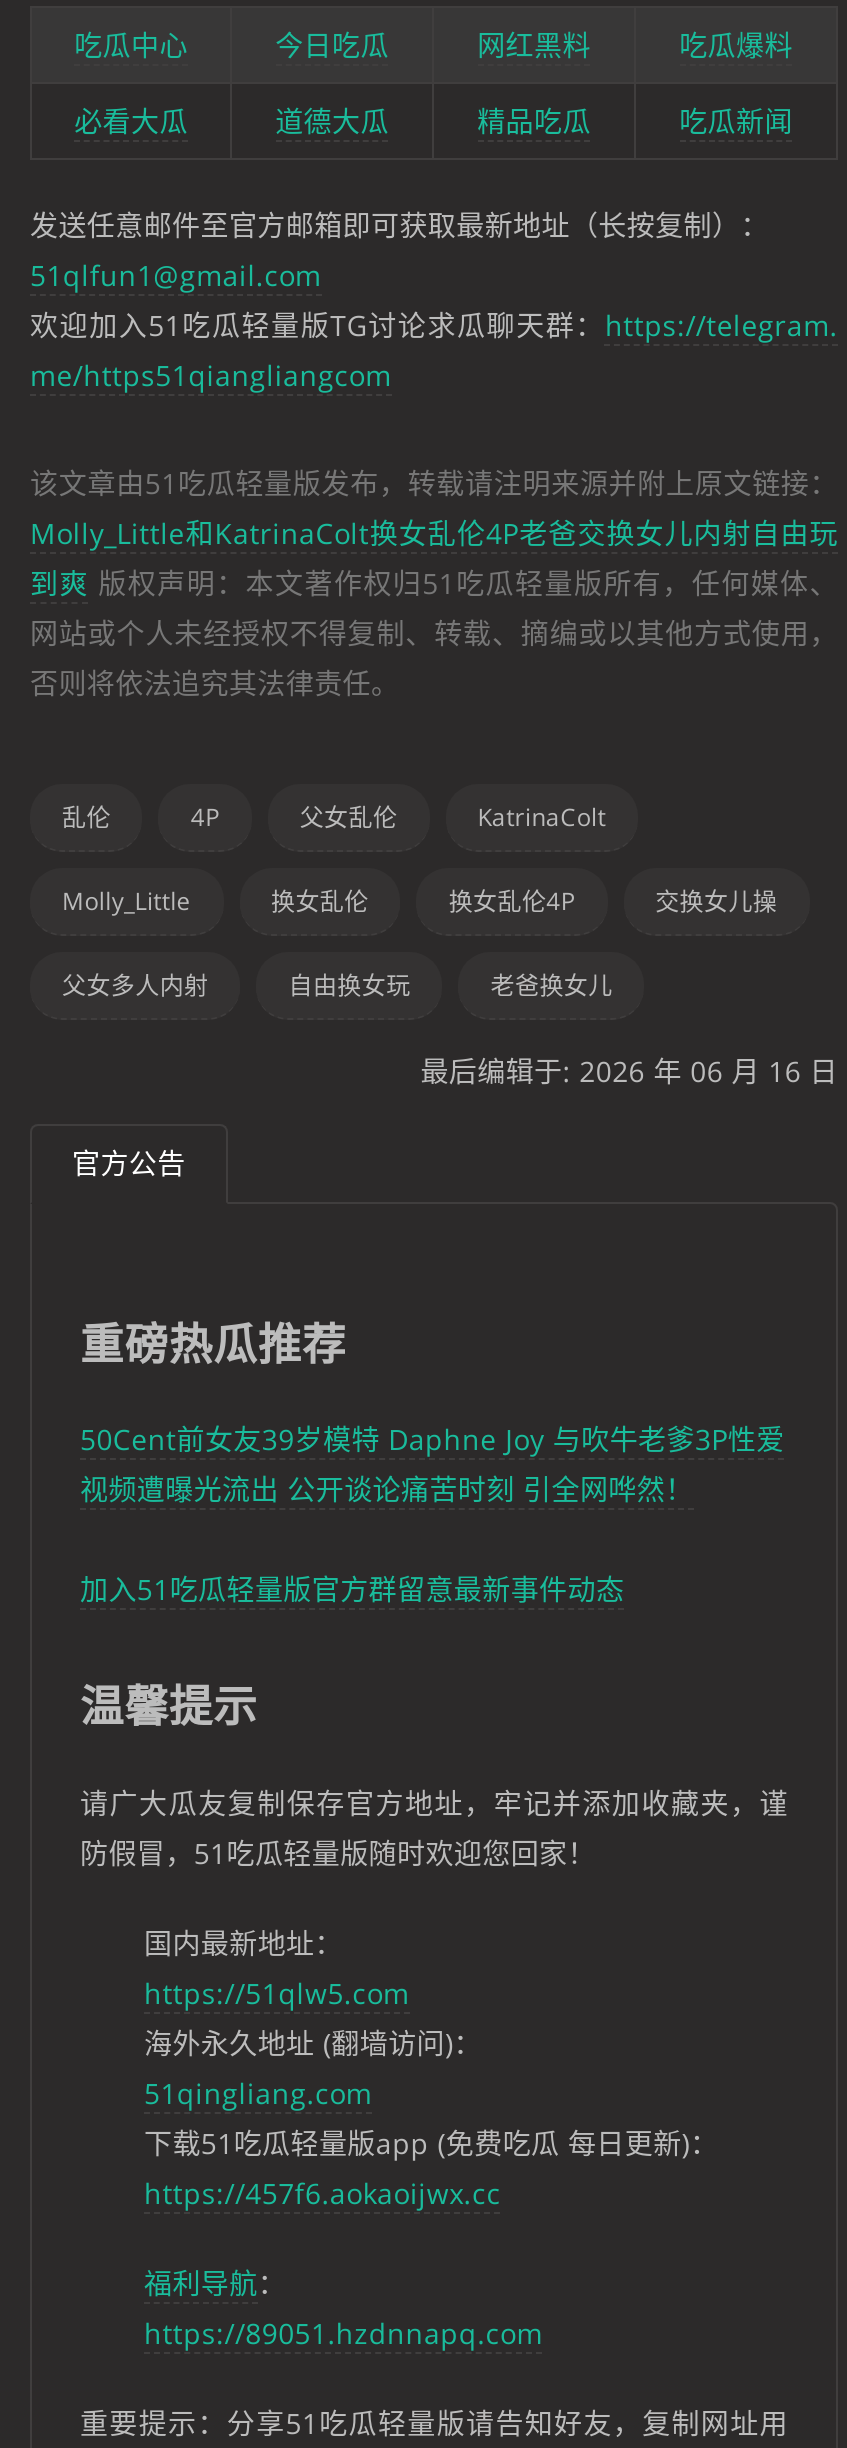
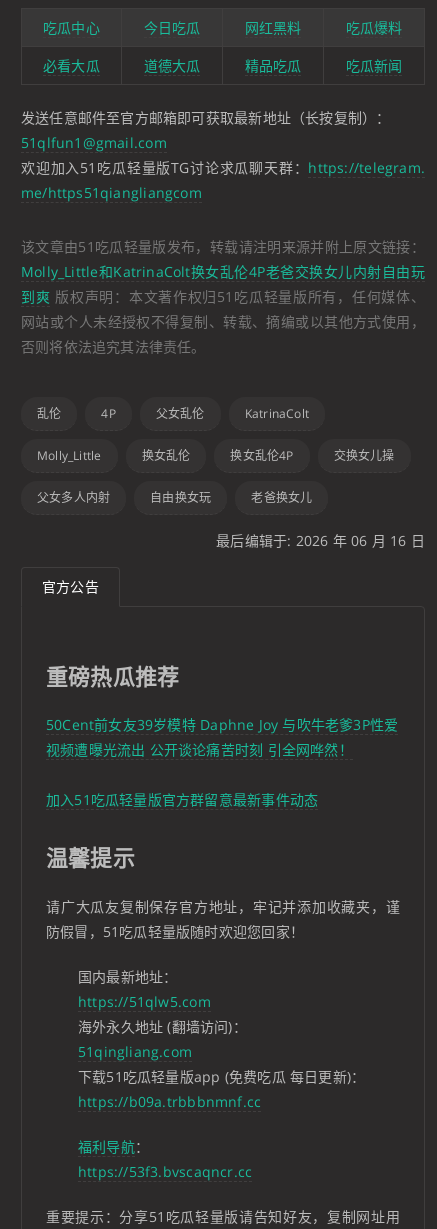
[144,2173,501,2211] https://457f6.aokaoijwx.cc -> [78,1091,261,1110] https://b09a.trbbbnmnf.cc
[144,2313,543,2351] https://89051.hzdnnapq.com -> [78,1161,252,1180] https://53f3.bvscaqncr.cc

